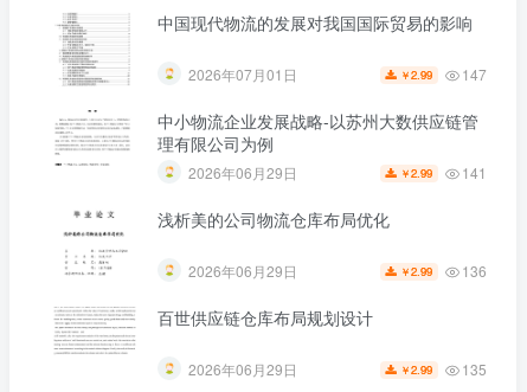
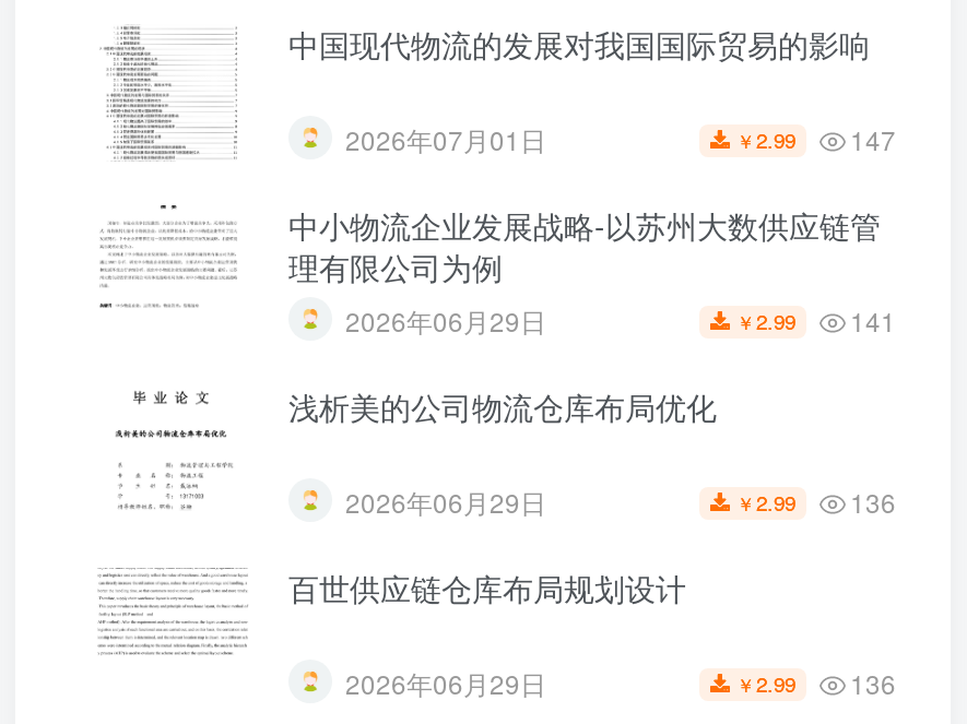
[400,359,487,379] ￥2.99 135 -> [736,664,896,701] ￥2.99 136

